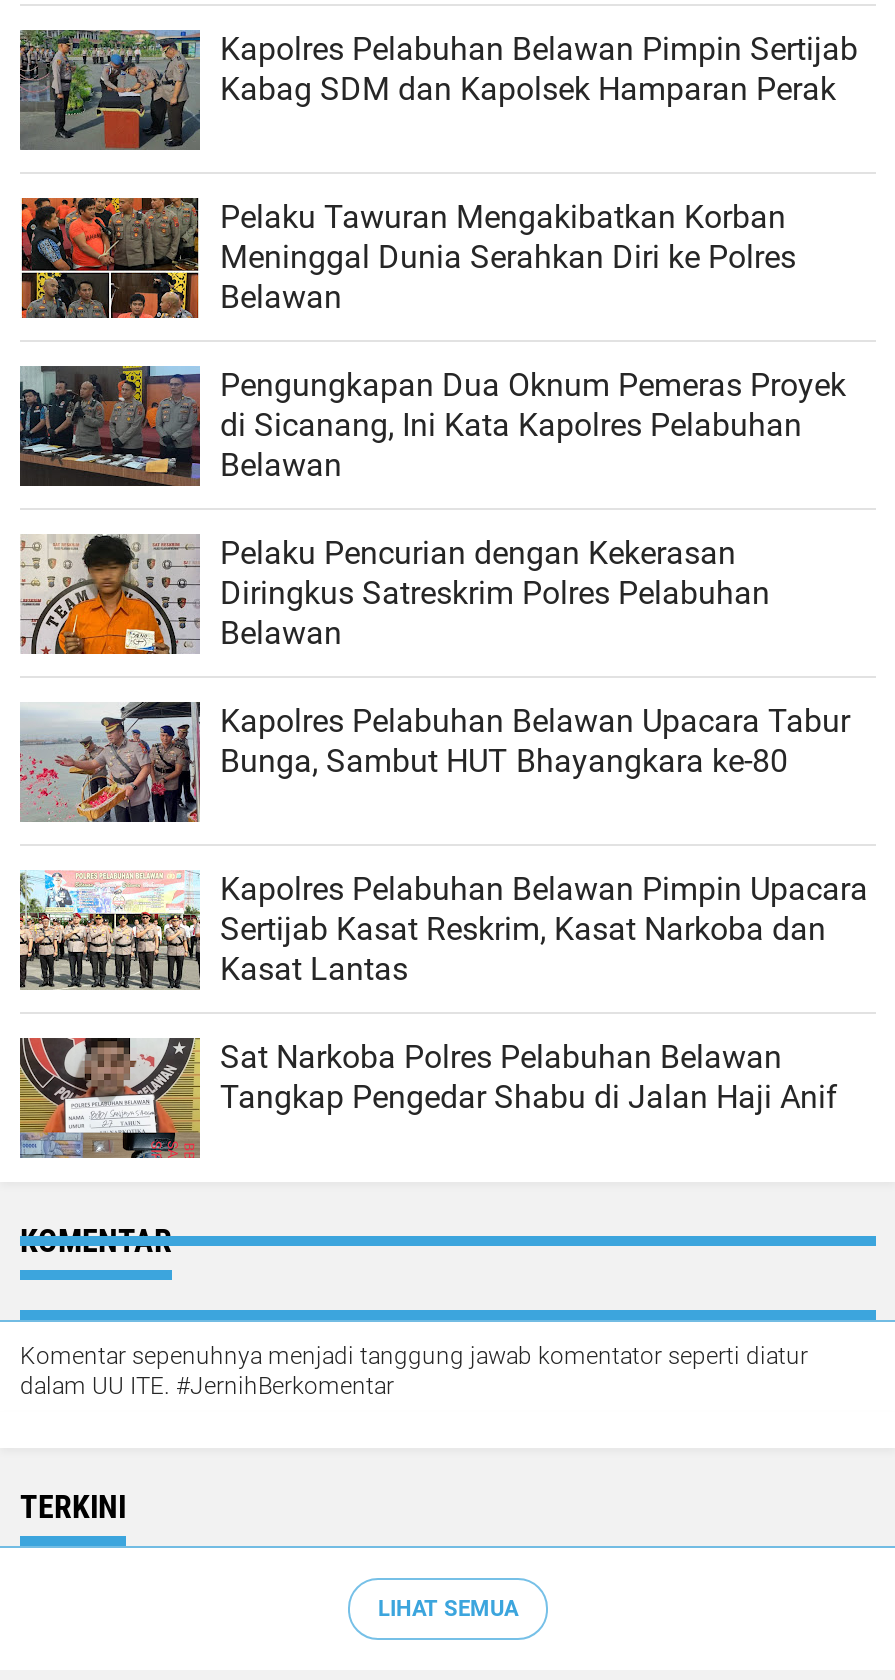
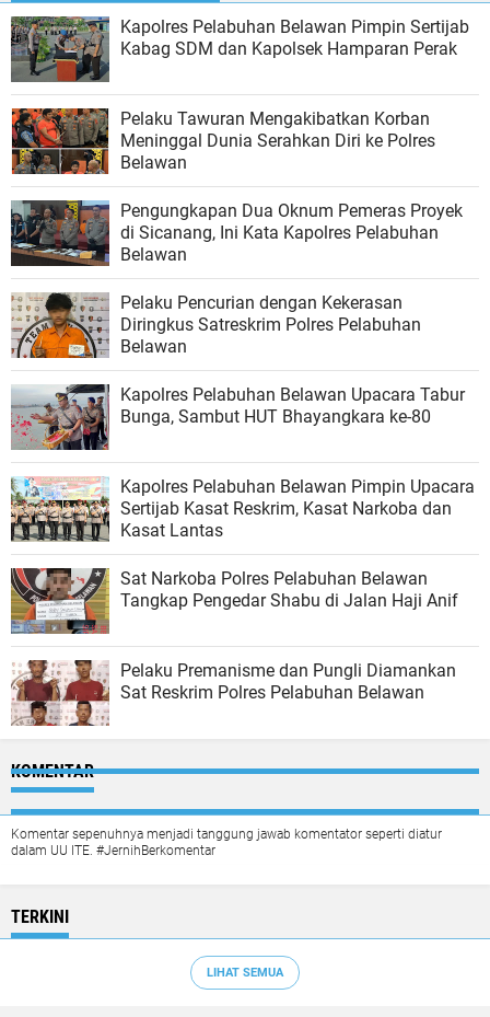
none -> [11,659,456,727] [image] | Pelaku Premanisme dan Pungli Diamankan | Sat Reskrim Polres Pelabuhan Belawan

